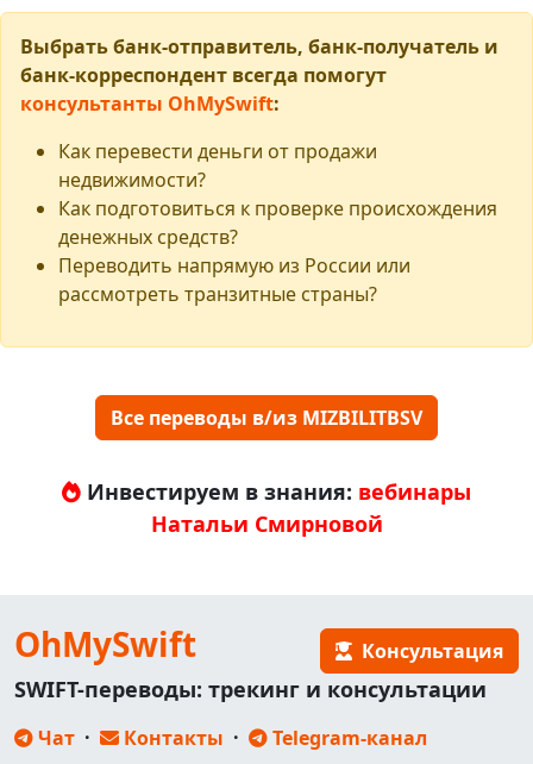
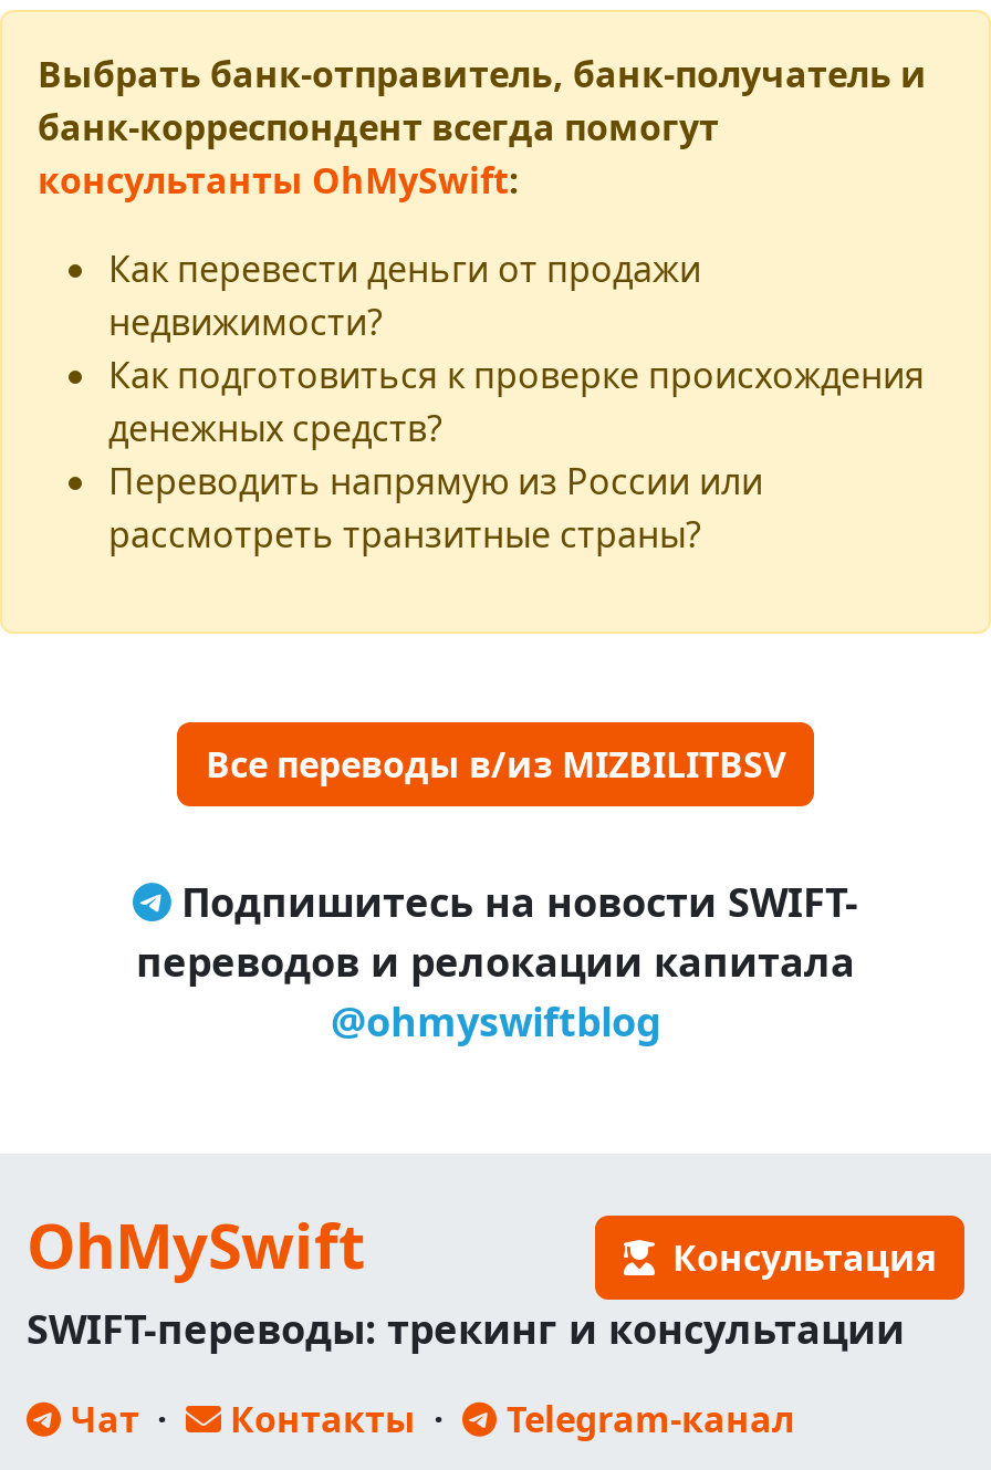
[81,477,471,538] Инвестируем в знания: вебинары | Натальи Смирновой -> [136,875,858,1047] Подпишитесь на новости SWIFT- | переводов и релокации капитала | @ohmyswiftblog

